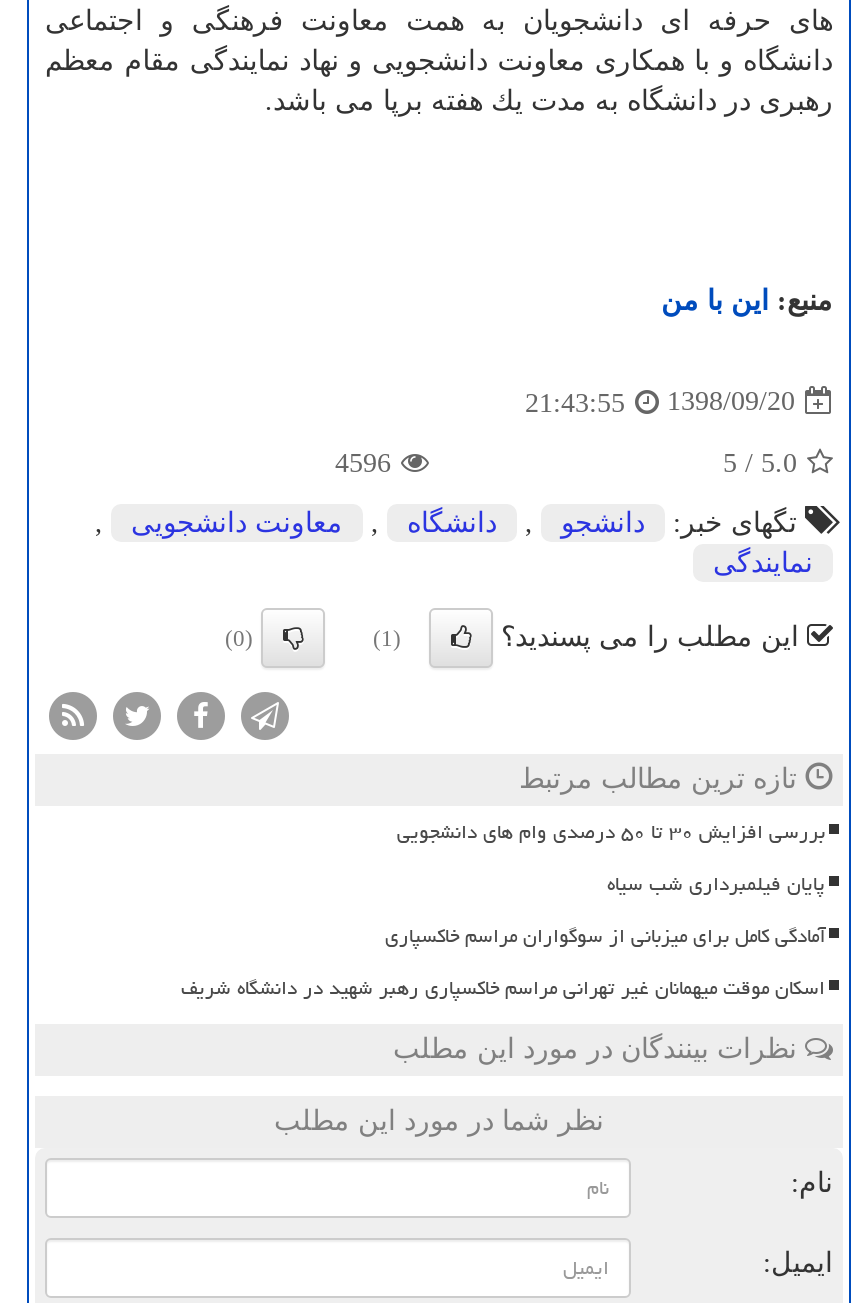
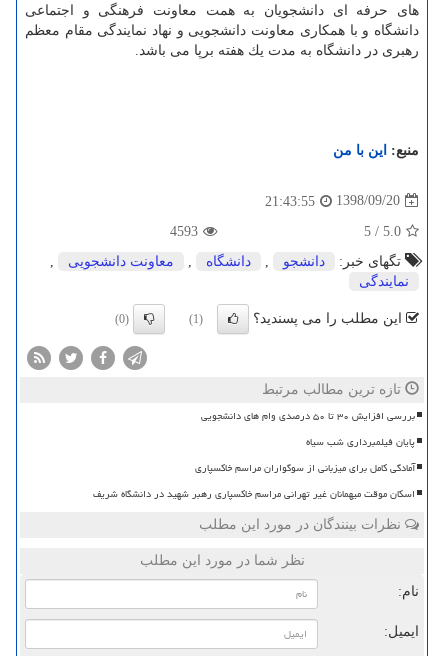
[335,447,391,477] 4596 -> [170,224,198,239] 4593

